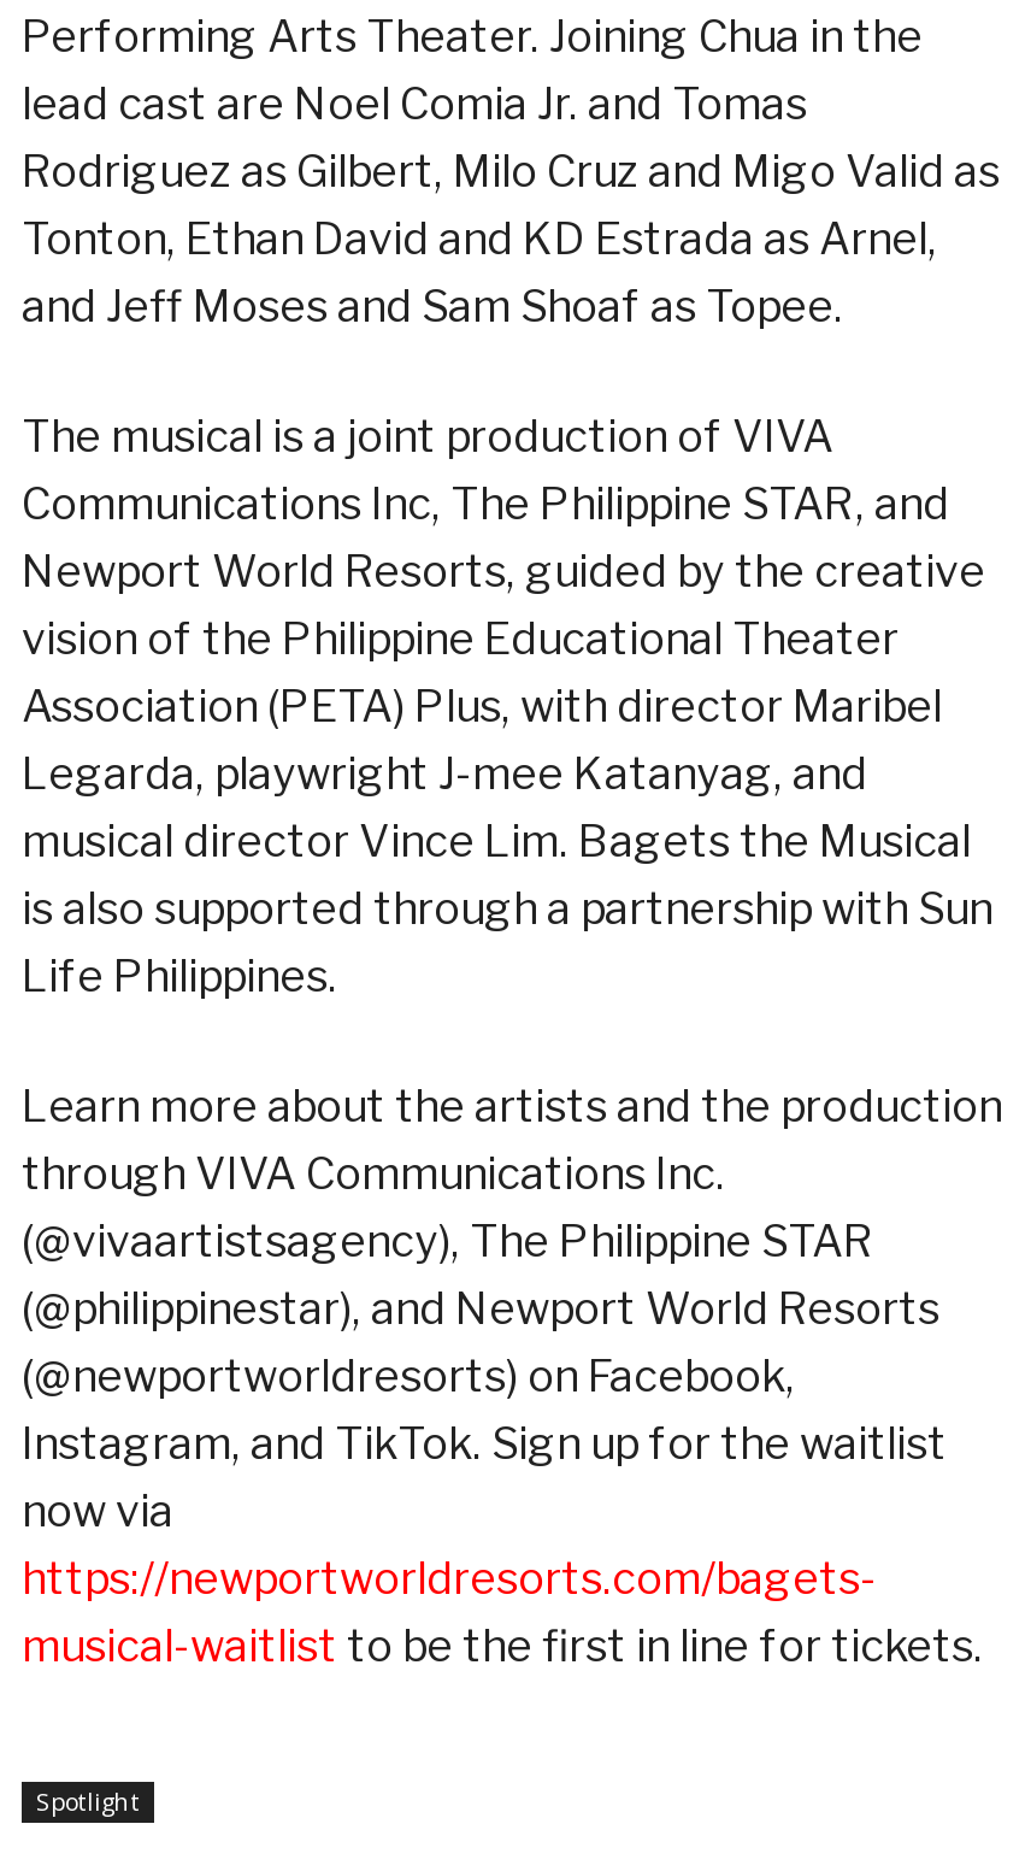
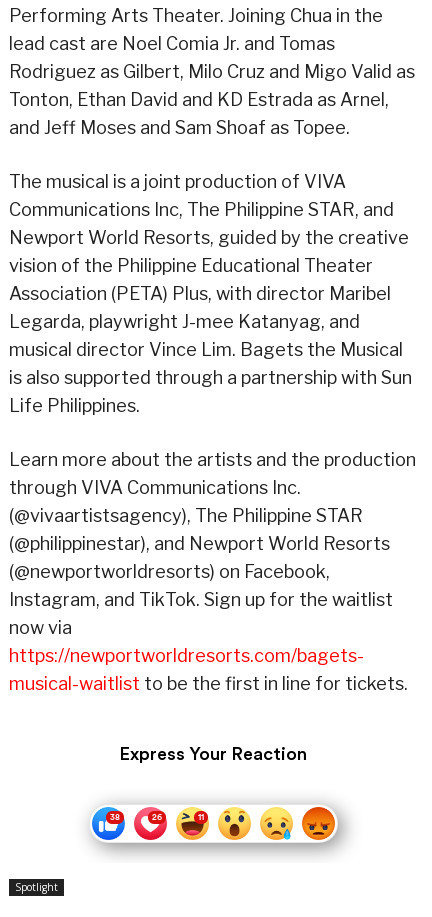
none -> [87,800,350,857] [image]
none -> [119,745,307,763] Express Your Reaction

